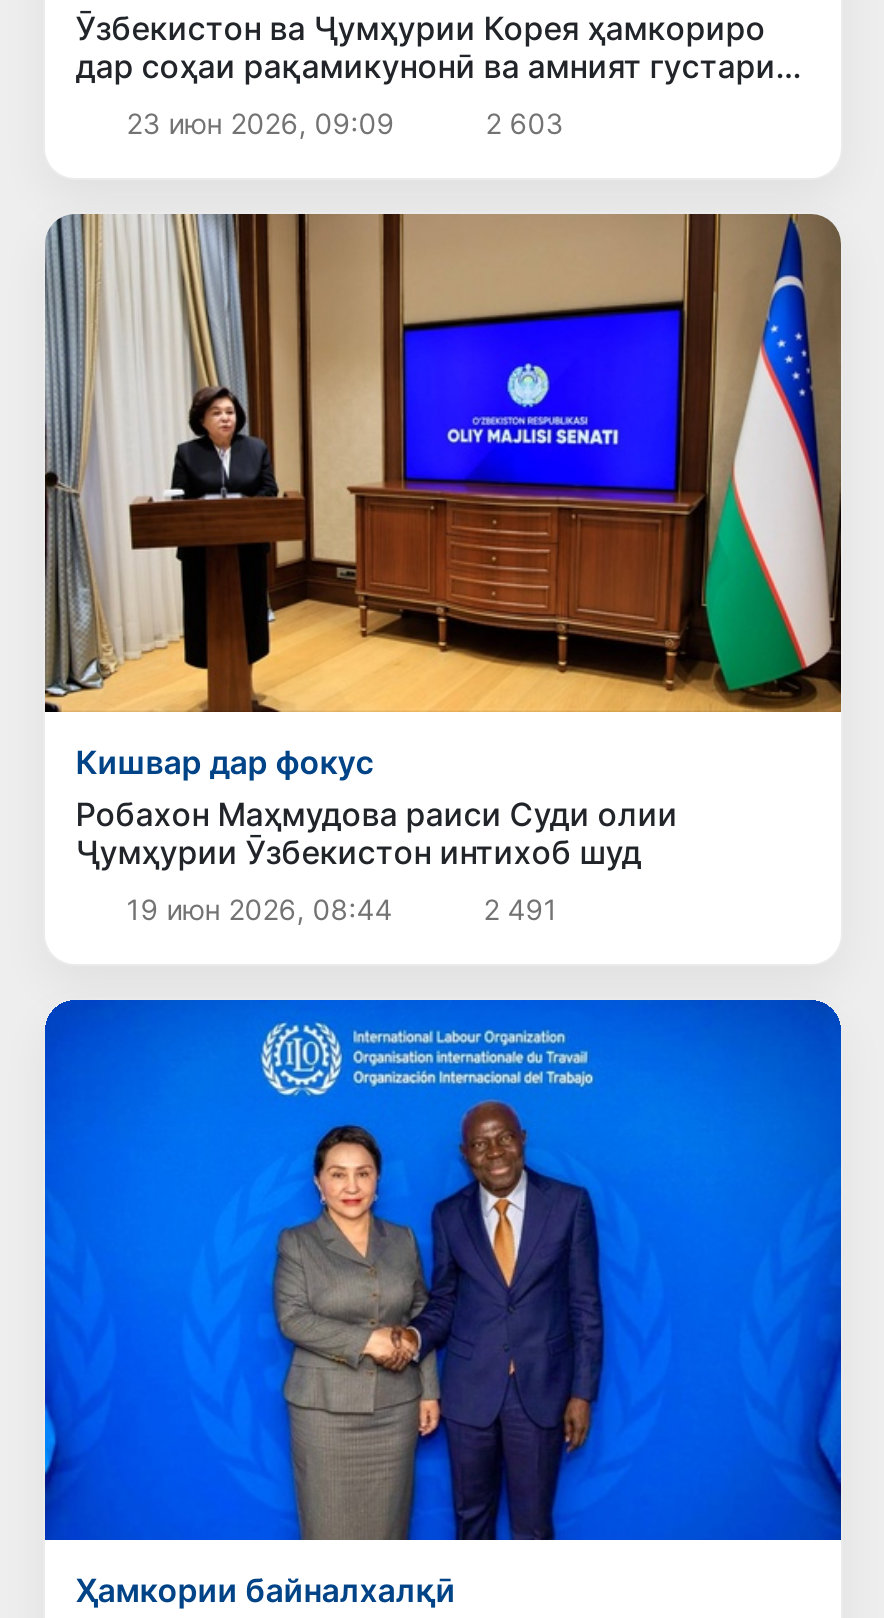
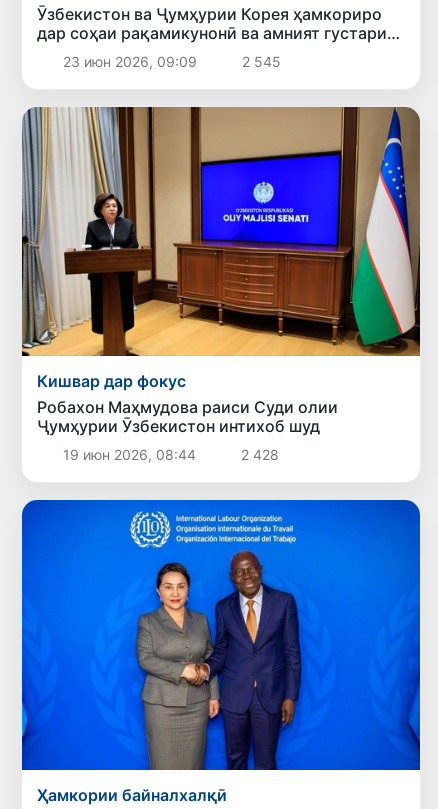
[477,106,563,140] 2 603 -> [238,53,281,70] 2 545
[475,893,557,927] 2 491 -> [237,446,279,463] 2 428

